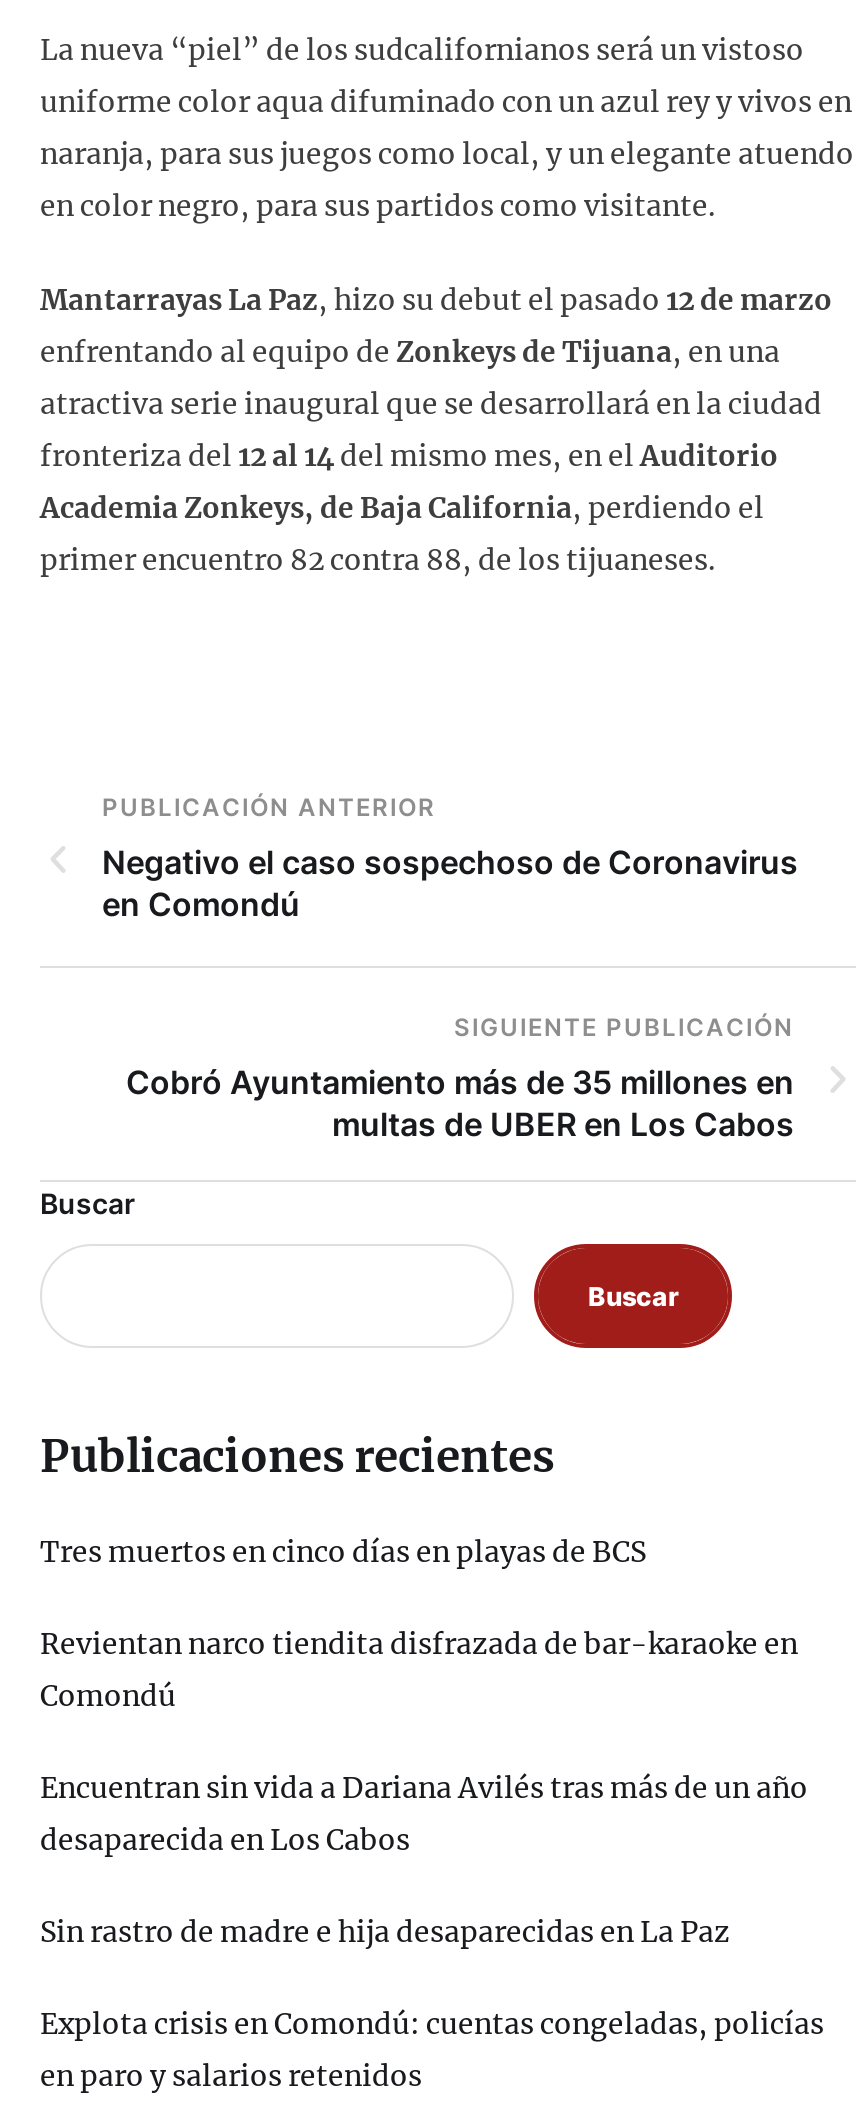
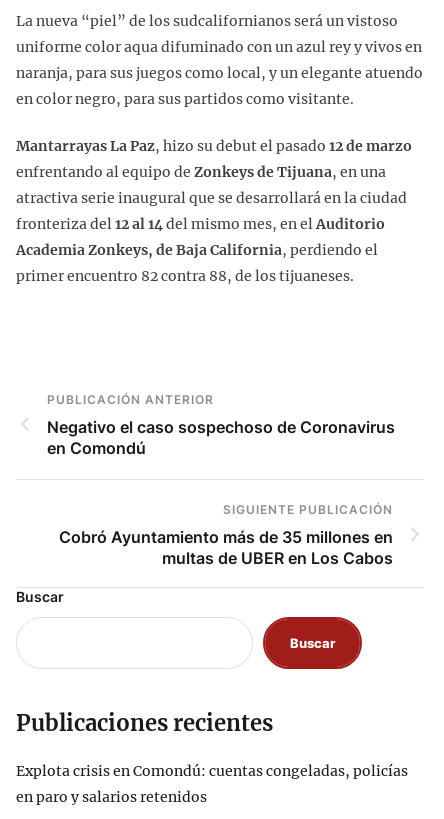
[40,1533,808,1949] Tres muertos en cinco días en playas de BCS | Revientan narco tiendita disfrazada de bar-karaoke en | Comondú | Encuentran sin vida a Dariana Avilés tras más de un año | desaparecida en Los Cabos | Sin rastro de madre e hija desaparecidas en La Paz -> none

